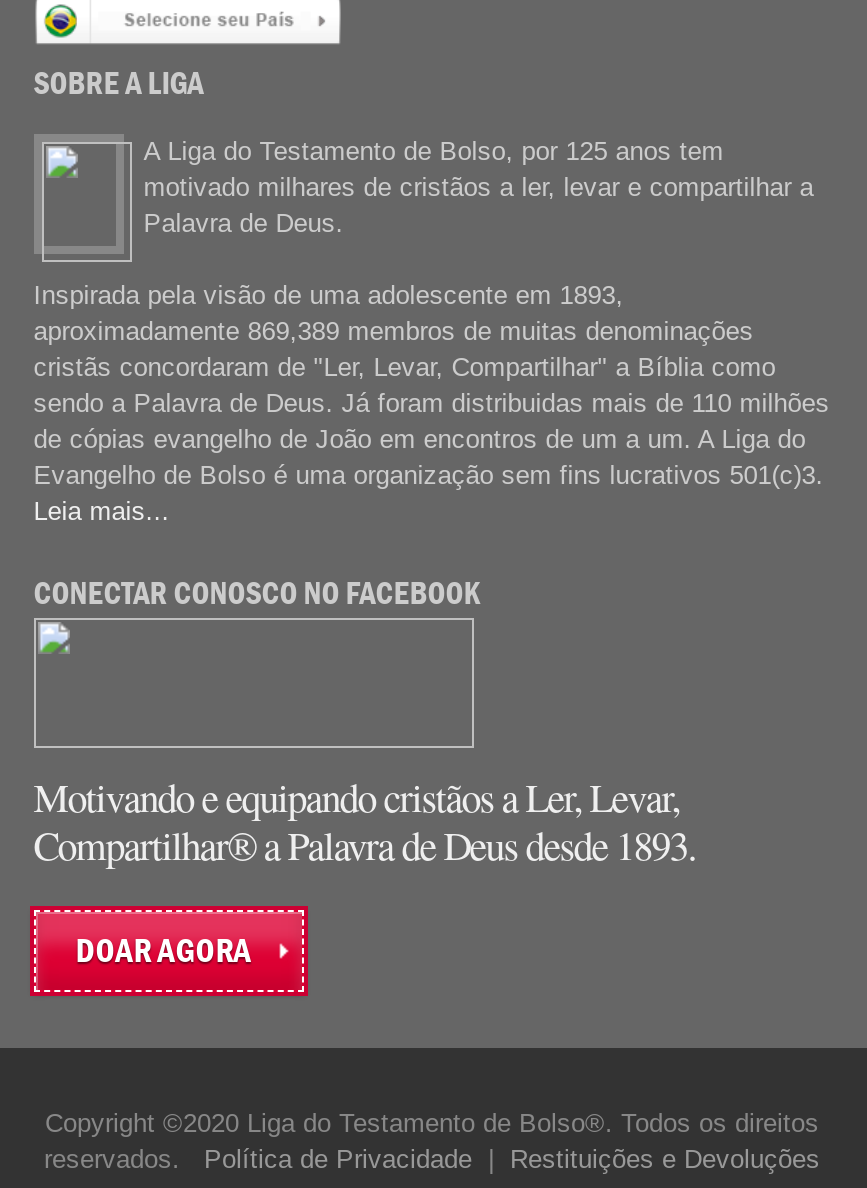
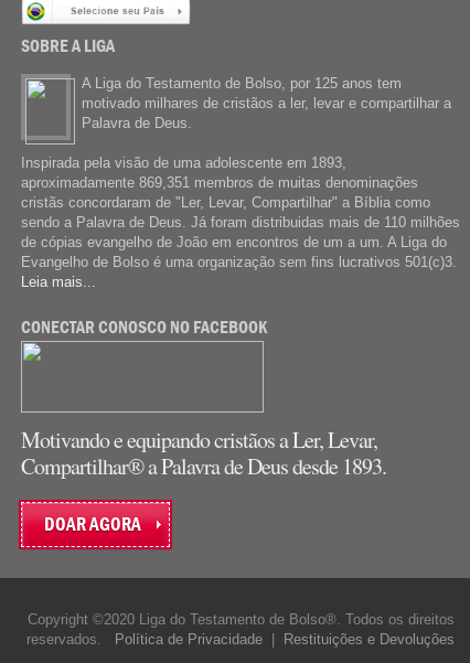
[33,316,753,346] aproximadamente 869,389 membros de muitas denominações -> [21,174,418,191] aproximadamente 869,351 membros de muitas denominações

